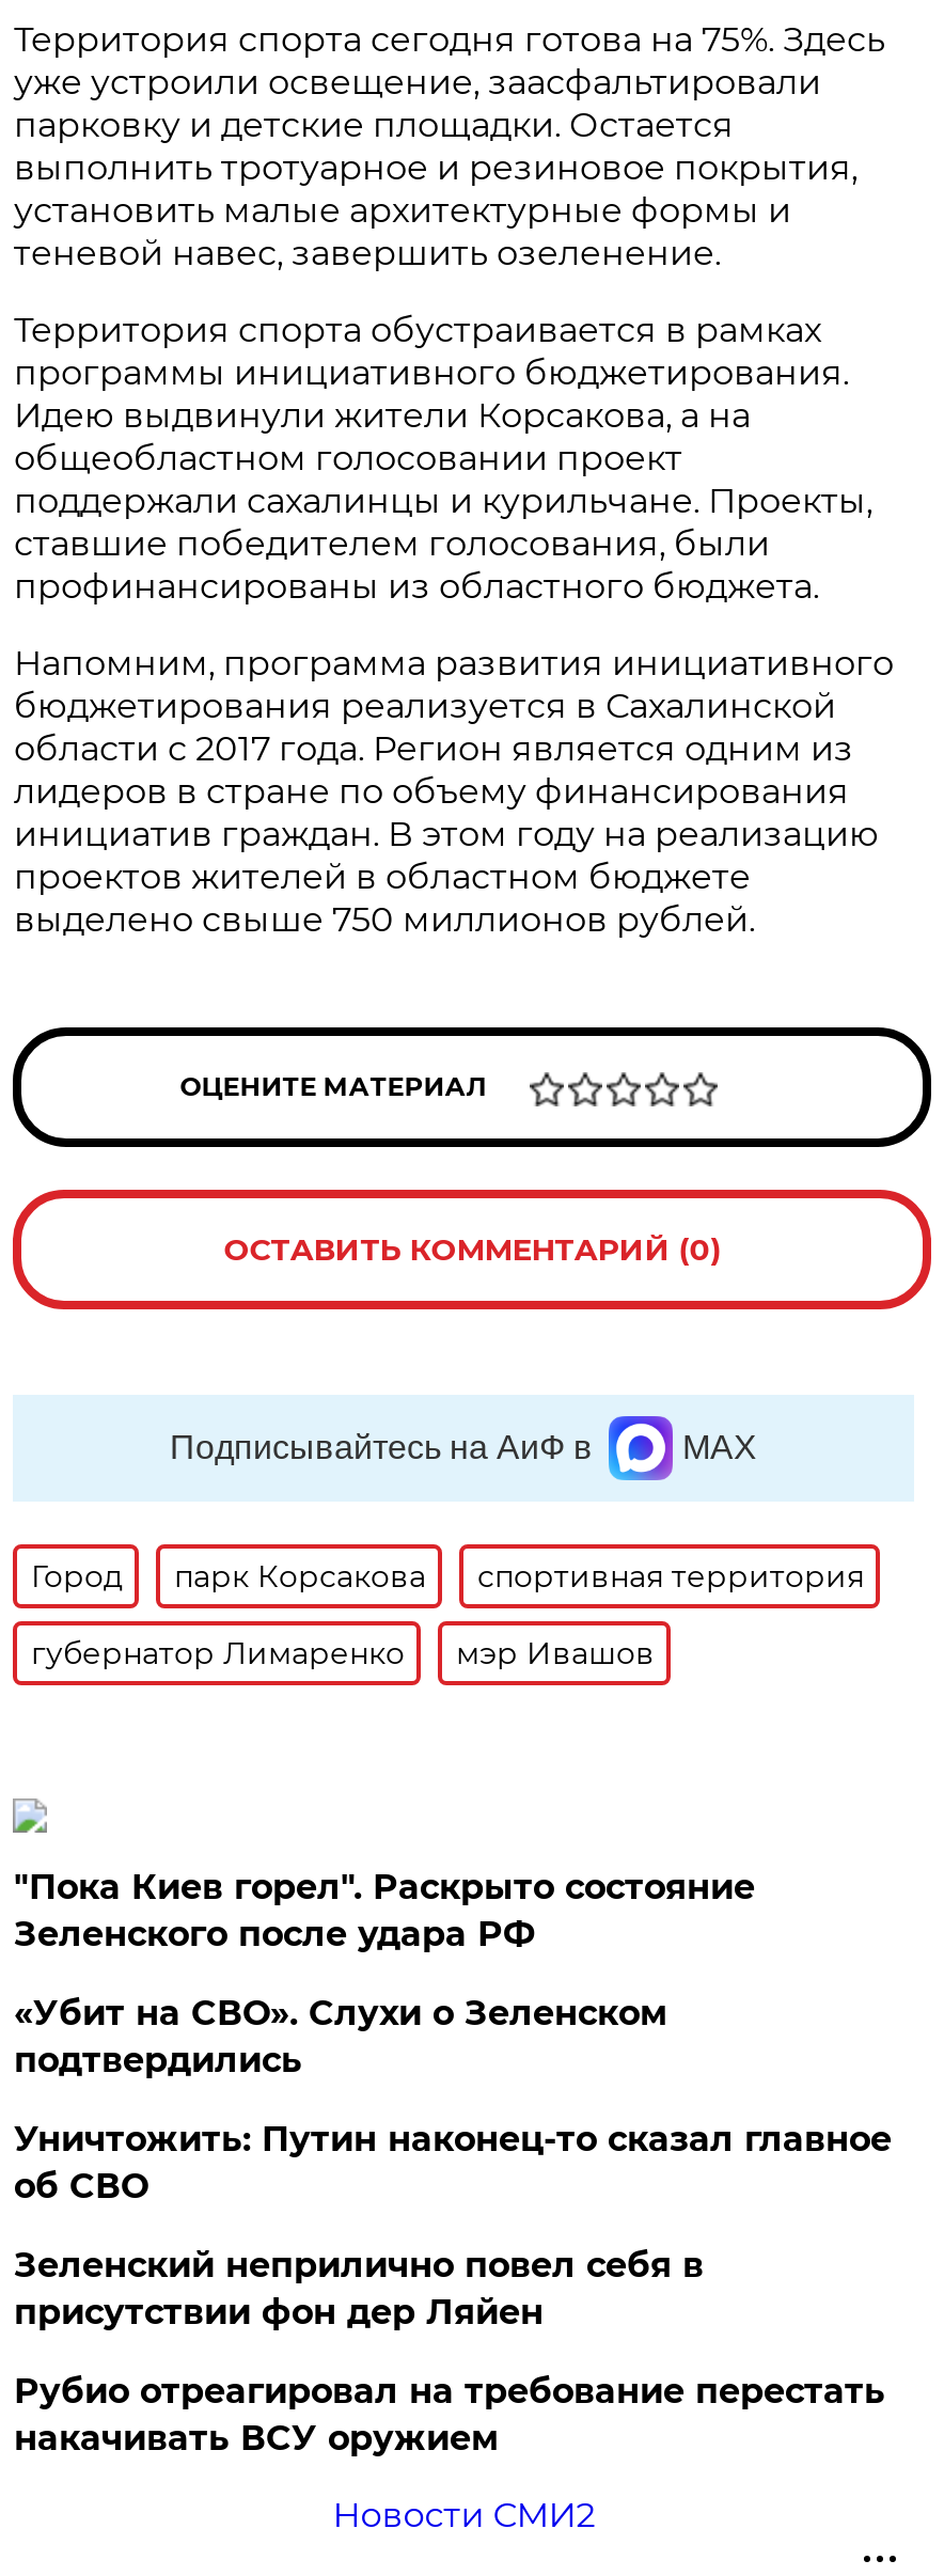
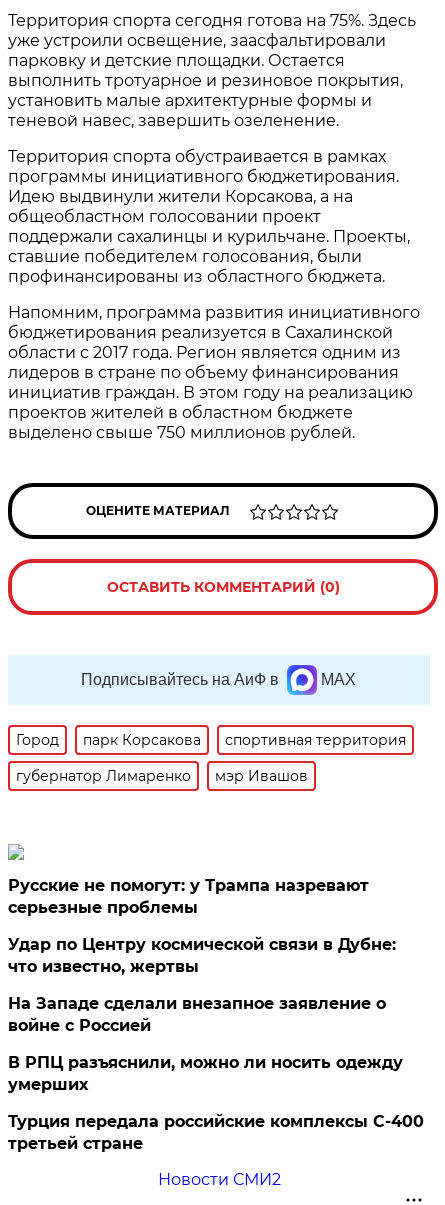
[14,1867,755,1954] "Пока Киев горел". Раскрыто состояние | Зеленского после удара РФ -> [8,876,369,917] Русские не помогут: у Трампа назревают | серьезные проблемы
[14,1993,667,2080] «Убит на СВО». Слухи о Зеленском | подтвердились -> [8,935,396,976] Удар по Центру космической связи в Дубне: | что известно, жертвы
[14,2119,891,2206] Уничтожить: Путин наконец-то сказал главное | об СВО -> [8,994,386,1035] На Западе сделали внезапное заявление о | войне с Россией
[14,2245,704,2332] Зеленский неприлично повел cебя в | присутствии фон дер Ляйен -> [8,1053,403,1094] В РПЦ разъяснили, можно ли носить одежду | умерших
[14,2371,885,2459] Рубио отреагировал на требование перестать | накачивать ВСУ оружием -> [8,1112,424,1153] Турция передала российские комплексы С-400 | третьей стране

